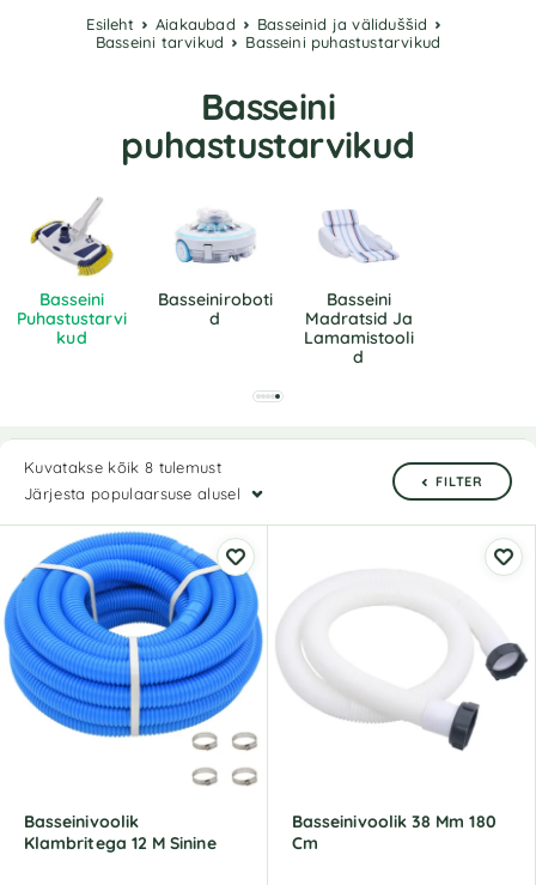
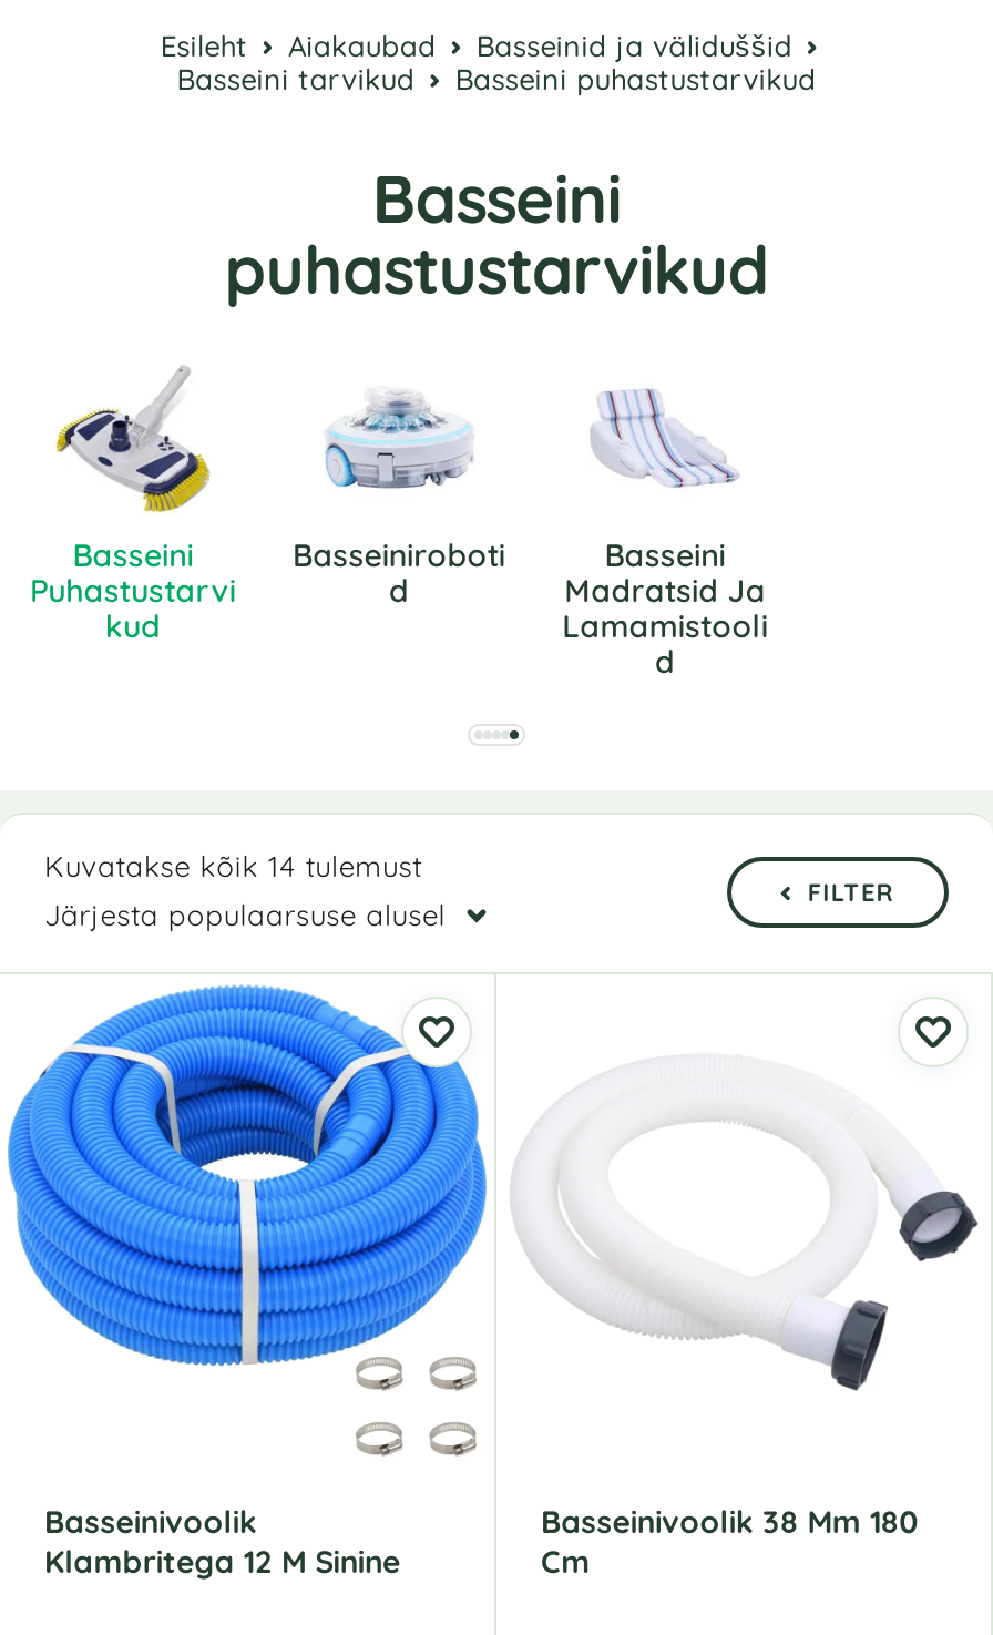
[24,457,221,477] Kuvatakse kõik 8 tulemust -> [44,848,422,883] Kuvatakse kõik 14 tulemust

